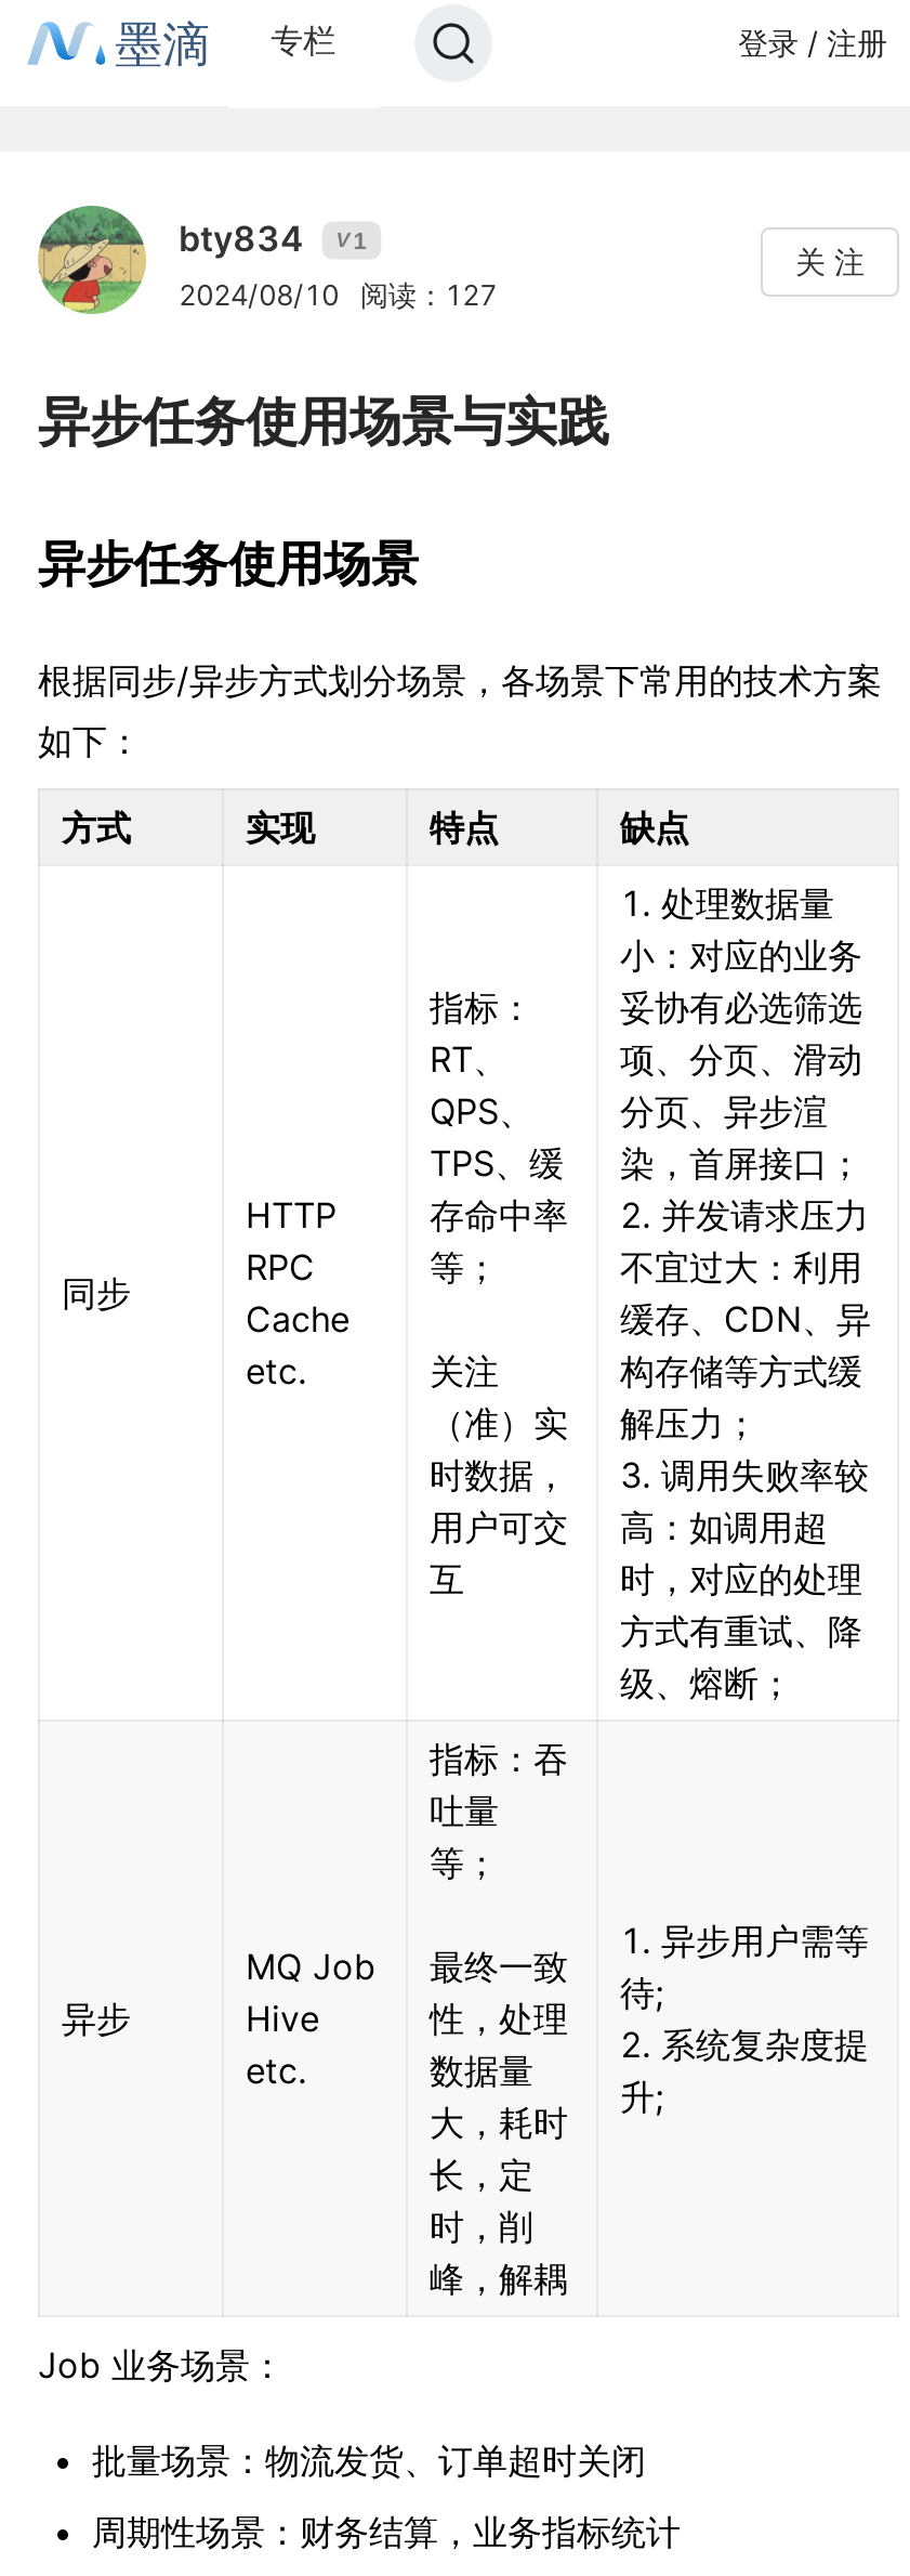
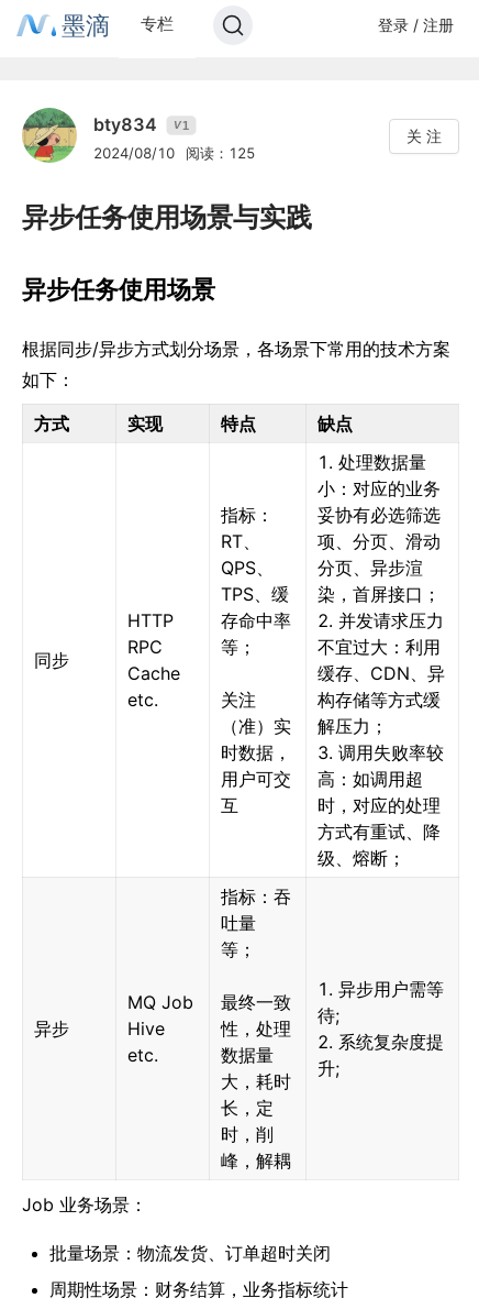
[179,277,497,312] 2024/08/10 阅读：127 -> [93,144,255,162] 2024/08/10 阅读：125

